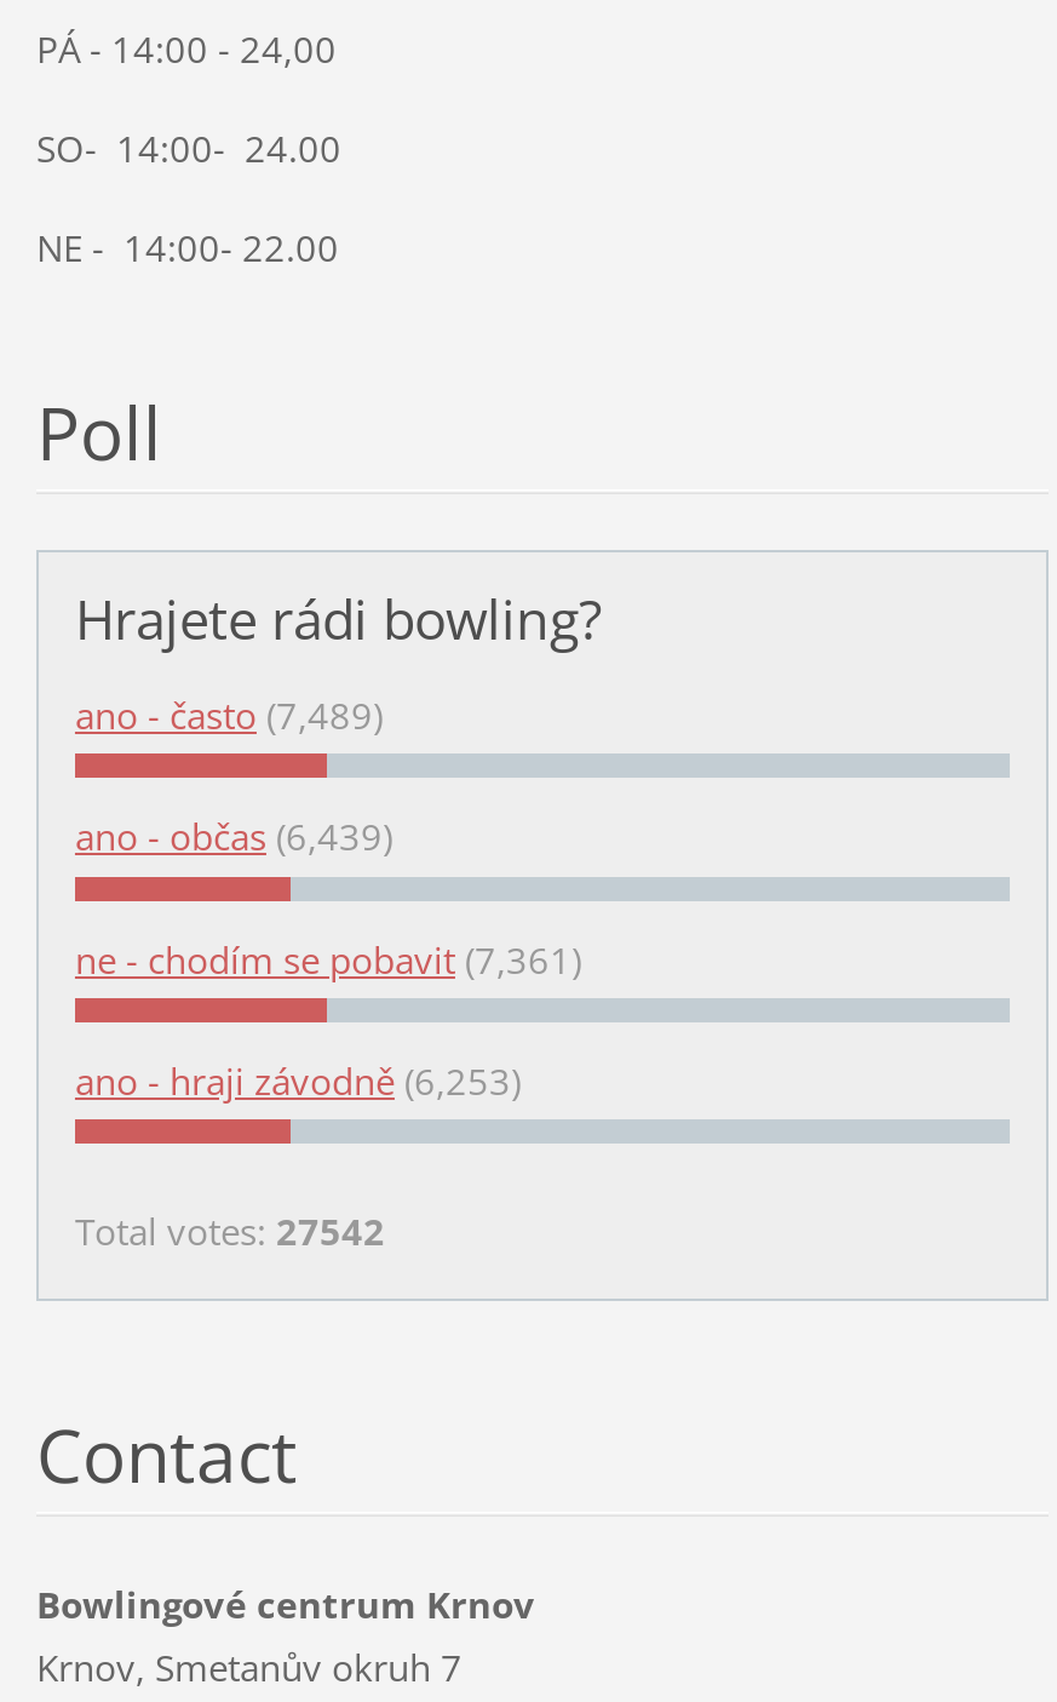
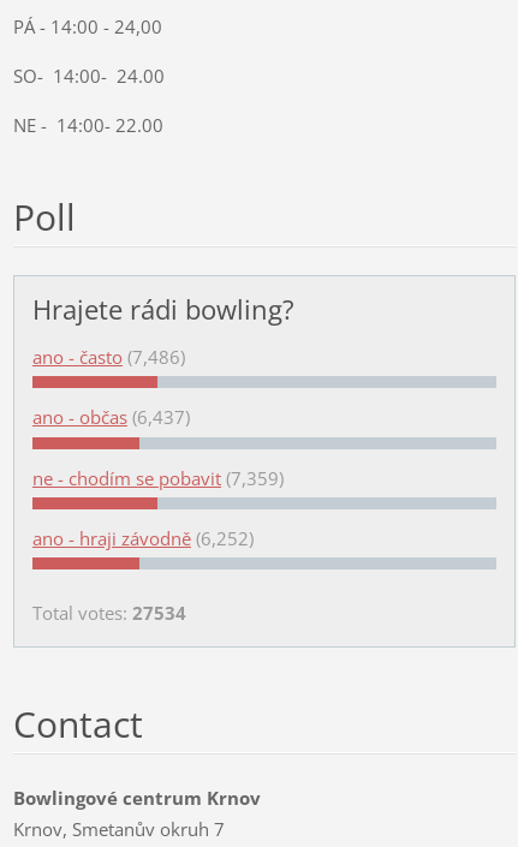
[75,690,383,738] ano - často (7,489) -> [32,344,185,368] ano - často (7,486)
[75,812,392,860] ano - občas (6,439) -> [32,405,190,429] ano - občas (6,437)
[75,934,581,982] ne - chodím se pobavit (7,361) -> [32,466,284,490] ne - chodím se pobavit (7,359)
[75,1056,521,1105] ano - hraji závodně (6,253) -> [32,526,254,550] ano - hraji závodně (6,252)
[75,1206,385,1255] Total votes: 27542 -> [32,601,186,625] Total votes: 27534

